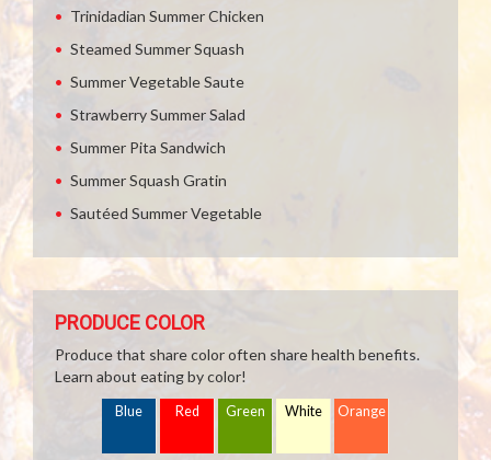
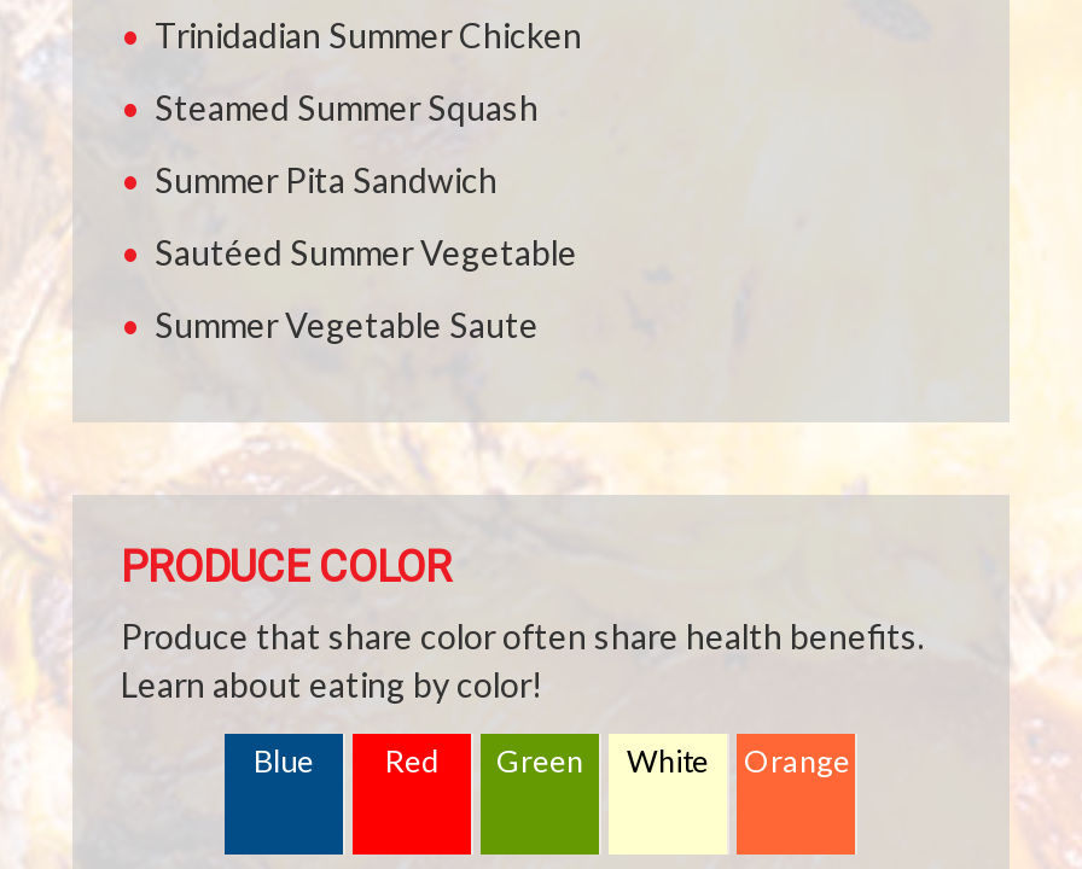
moved [70,72,244,91] -> [155,304,539,345]: Summer Vegetable Saute
[70,105,245,189] Strawberry Summer Salad | Summer Squash Gratin -> none
moved [70,138,226,157] -> [155,159,498,200]: Summer Pita Sandwich
moved [70,204,262,222] -> [155,232,577,273]: Sautéed Summer Vegetable

